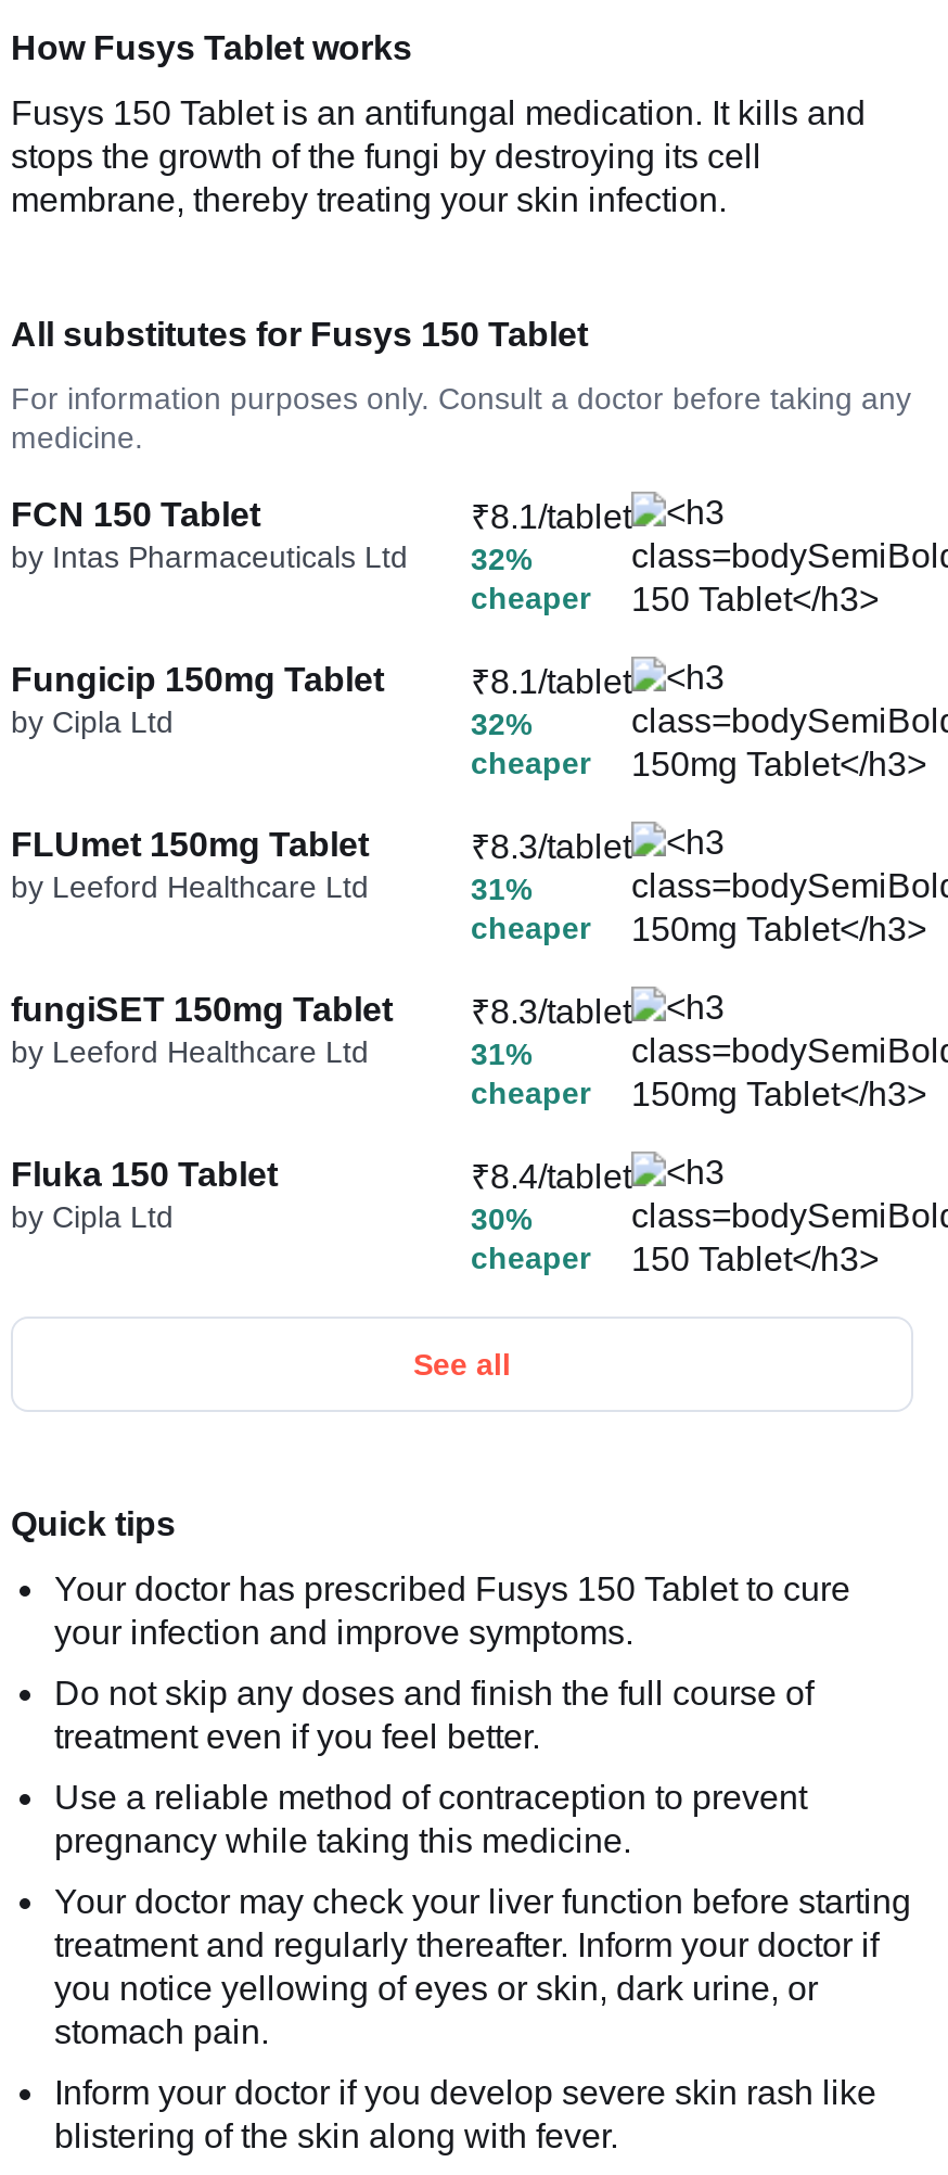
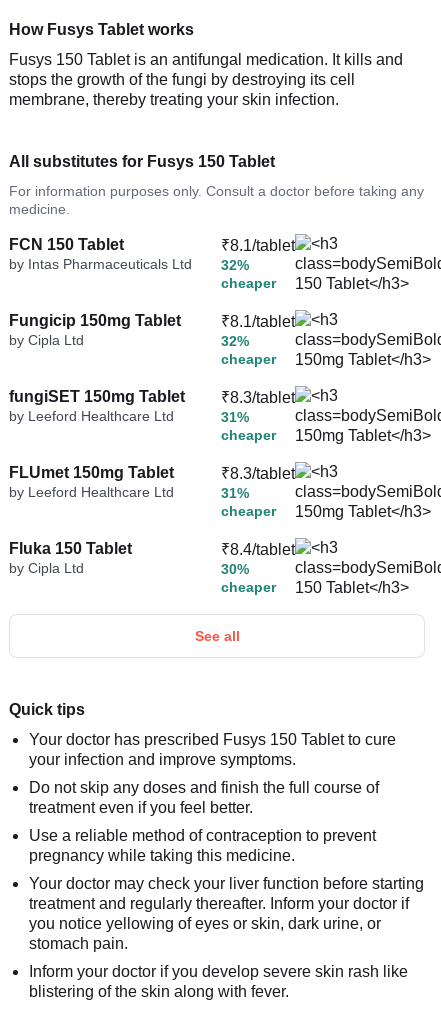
moved [11,825,369,862] -> [9,463,174,480]: FLUmet 150mg Tablet
moved [11,990,393,1027] -> [9,387,185,404]: fungiSET 150mg Tablet

